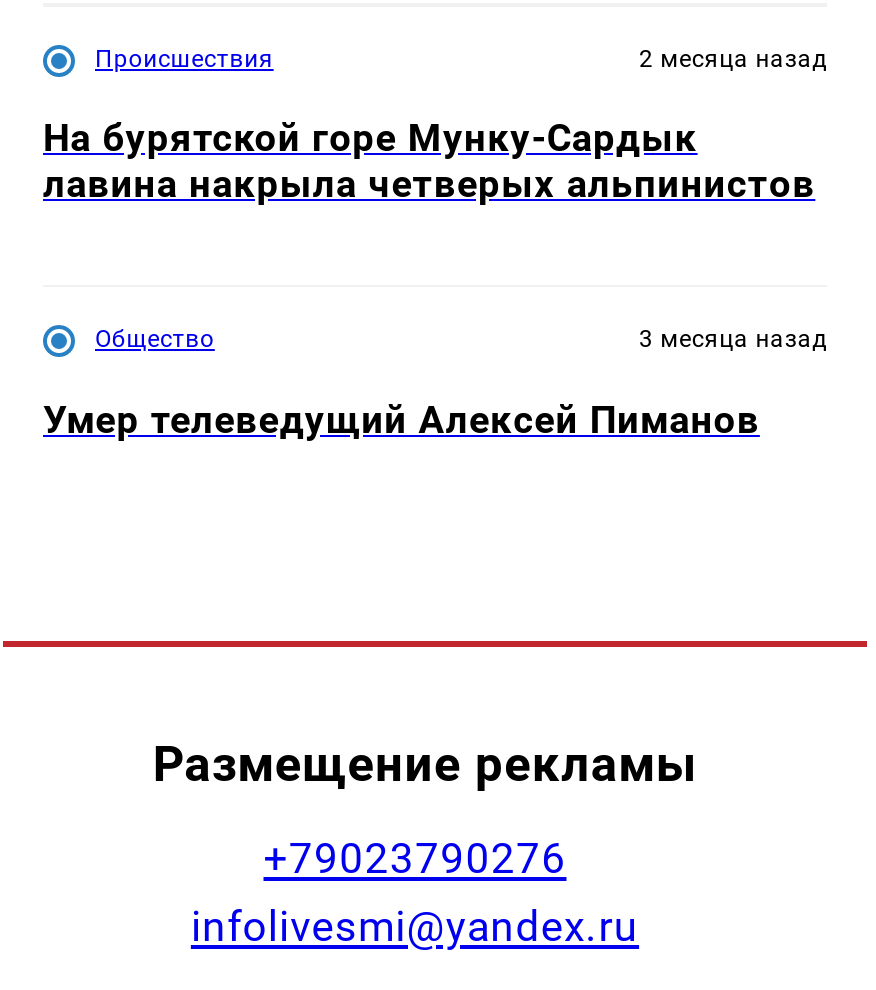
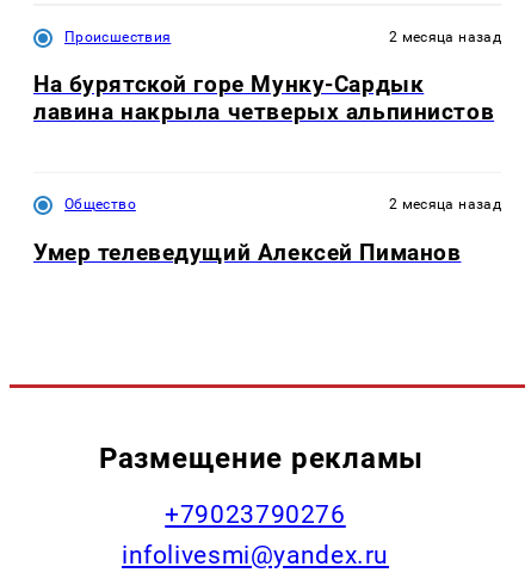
[639,326,827,354] 3 месяца назад -> [389,196,501,213] 2 месяца назад

